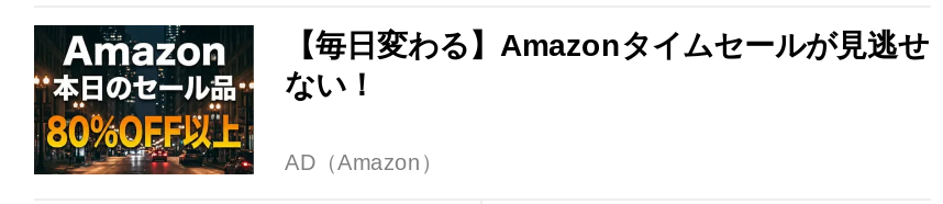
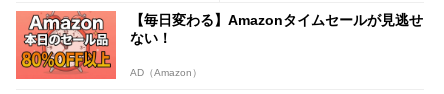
[32,22,256,178] [image] -> [15,10,117,80] [image]

